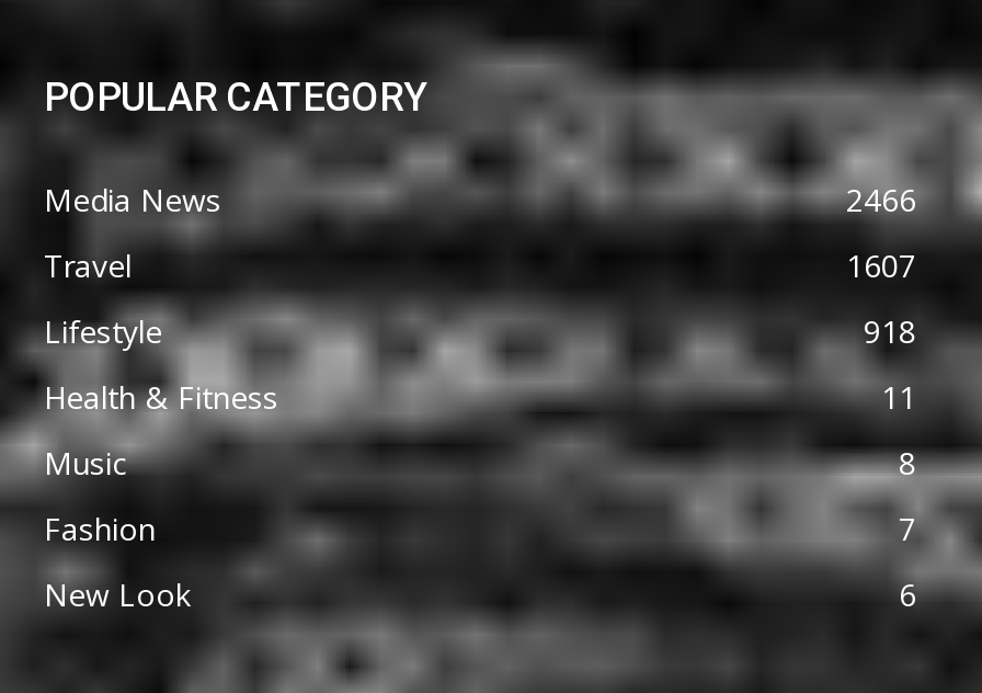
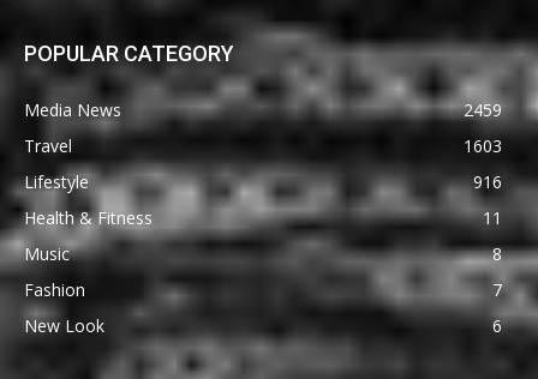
[846,179,916,221] 2466 -> [464,98,502,121] 2459
[846,245,916,286] 1607 -> [464,134,502,157] 1603
[864,311,916,352] 918 -> [473,170,502,193] 916

